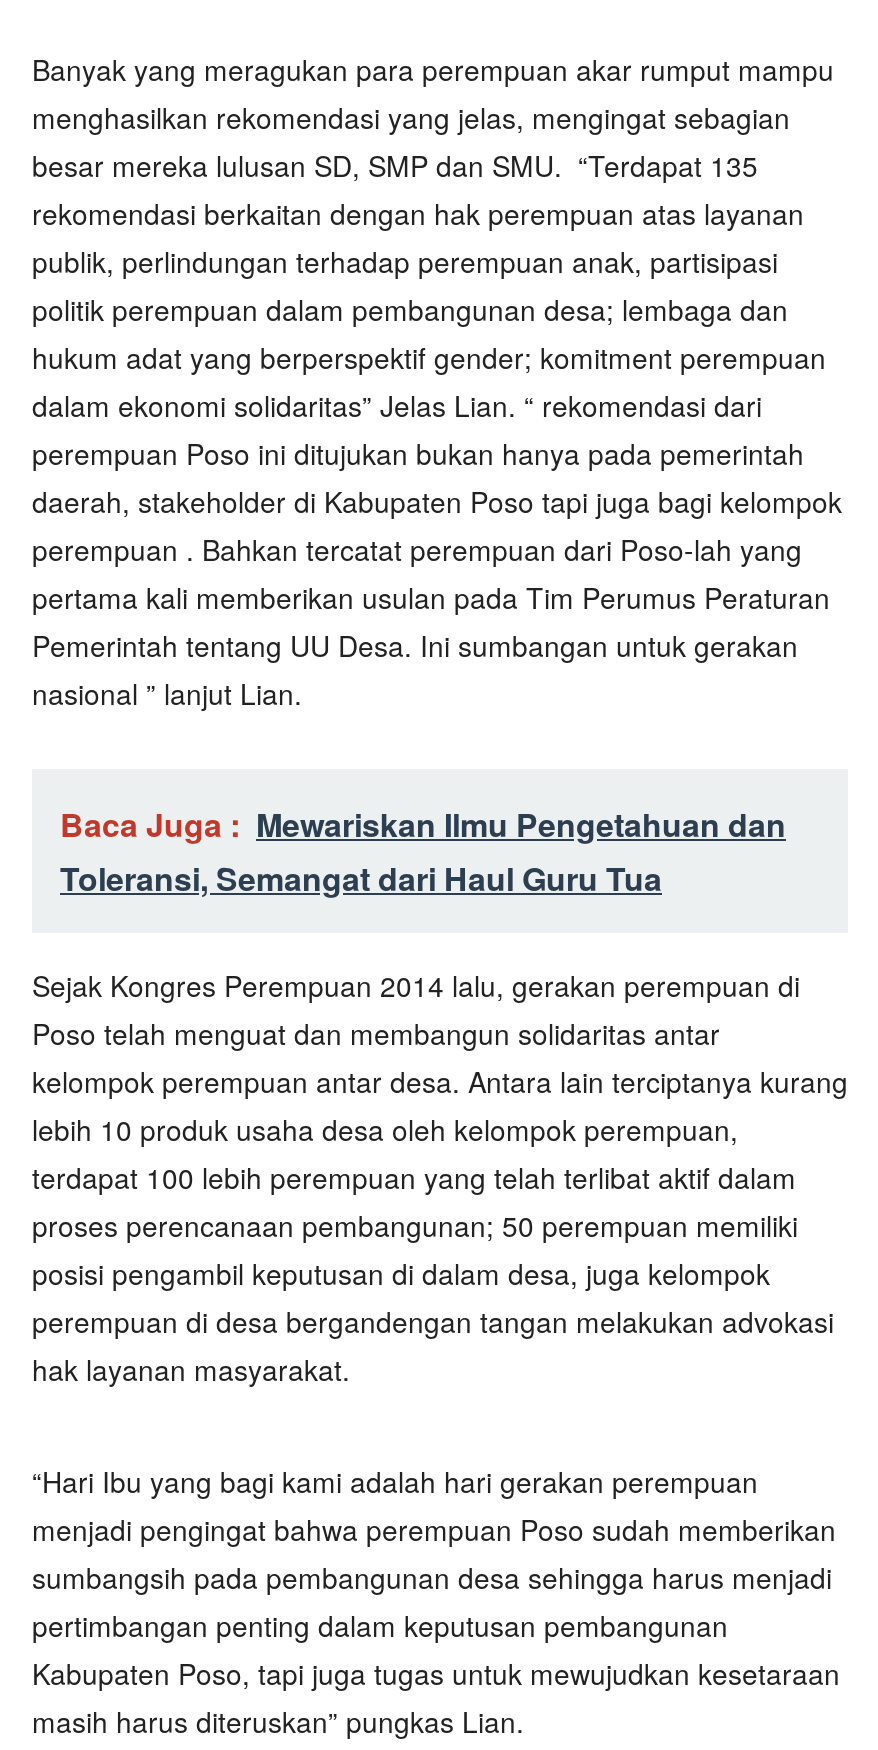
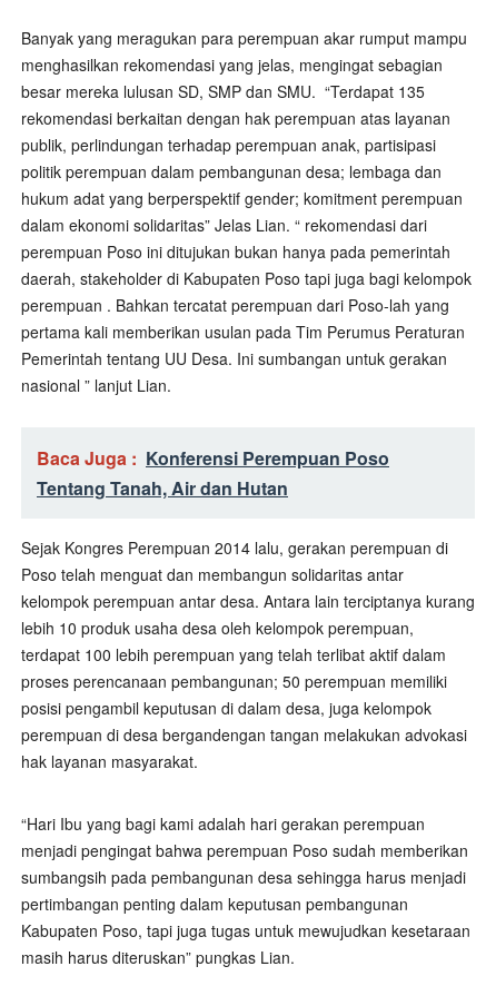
[60,800,786,900] Baca Juga : Mewariskan Ilmu Pengetahuan dan | Toleransi, Semangat dari Haul Guru Tua -> [37,446,389,501] Baca Juga : Konferensi Perempuan Poso | Tentang Tanah, Air dan Hutan

